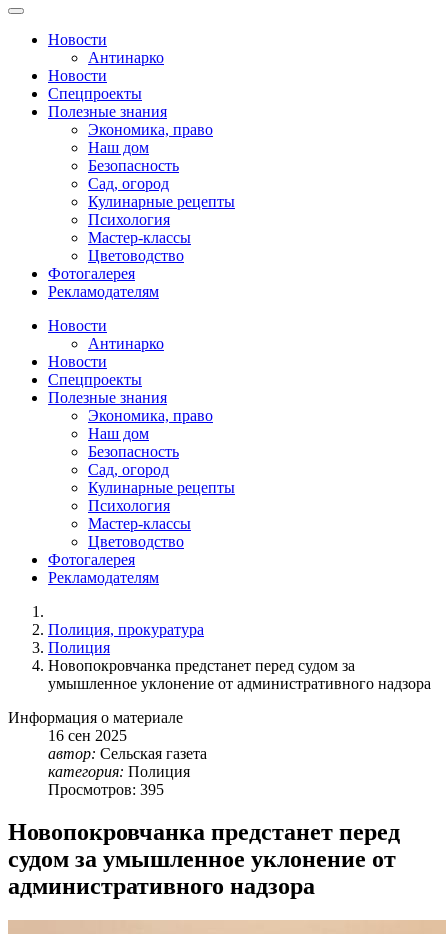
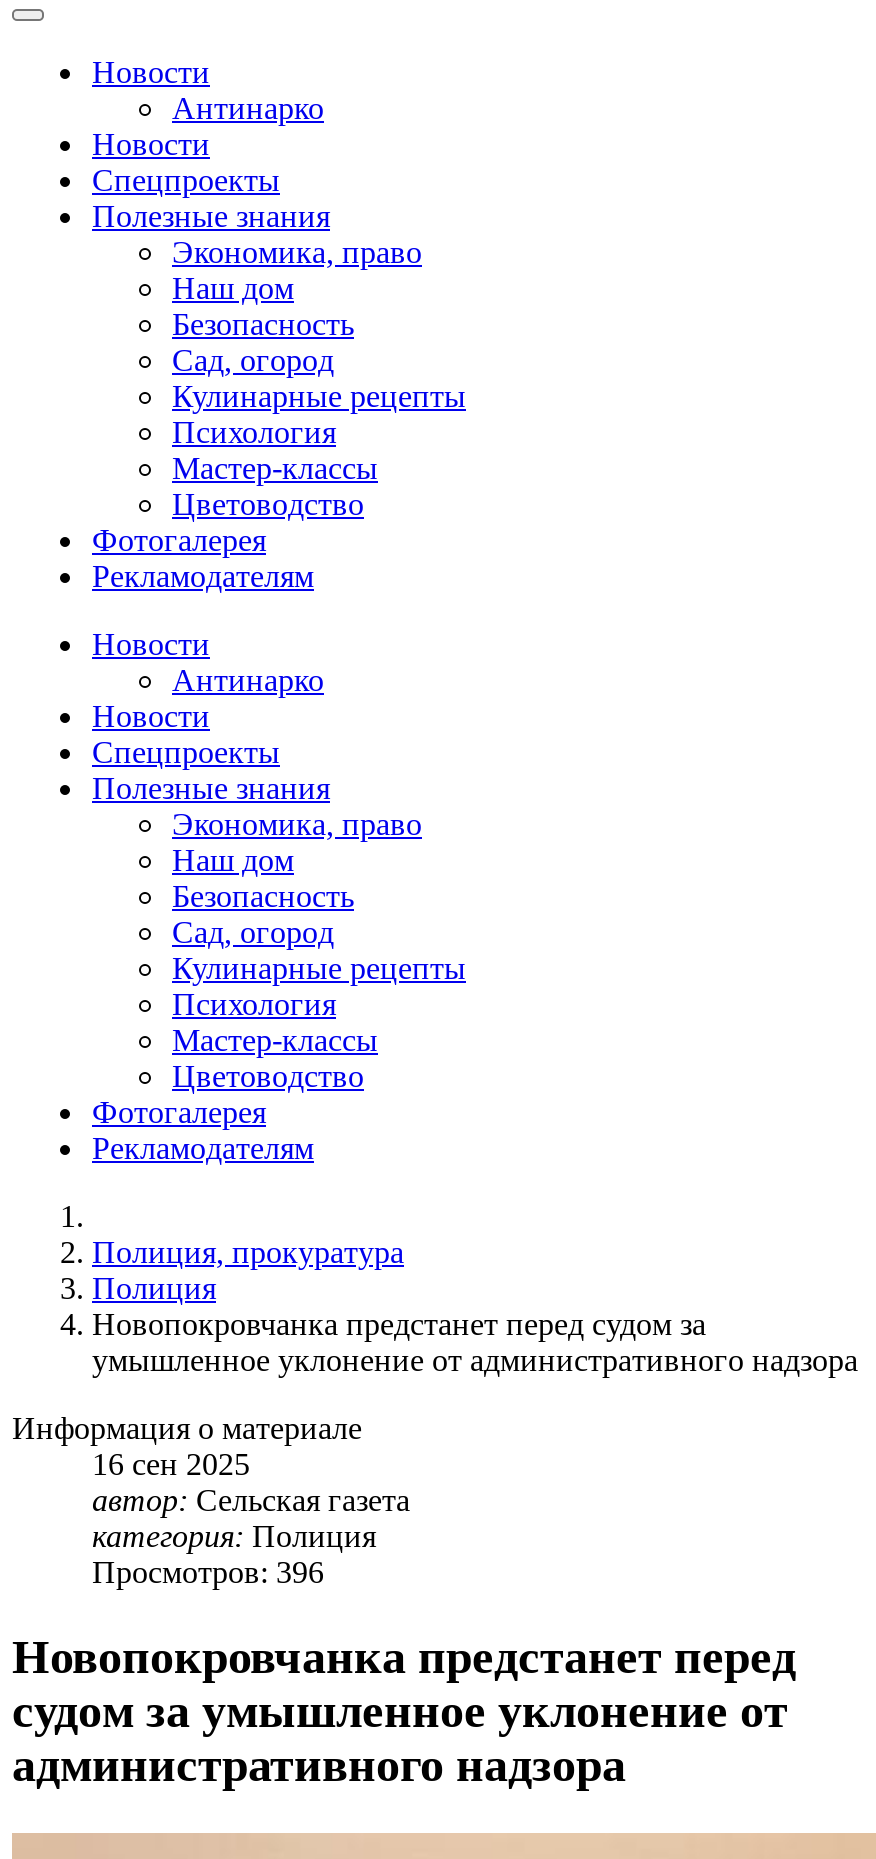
[48,781,164,798] Просмотров: 395 -> [92,1556,324,1590] Просмотров: 396

